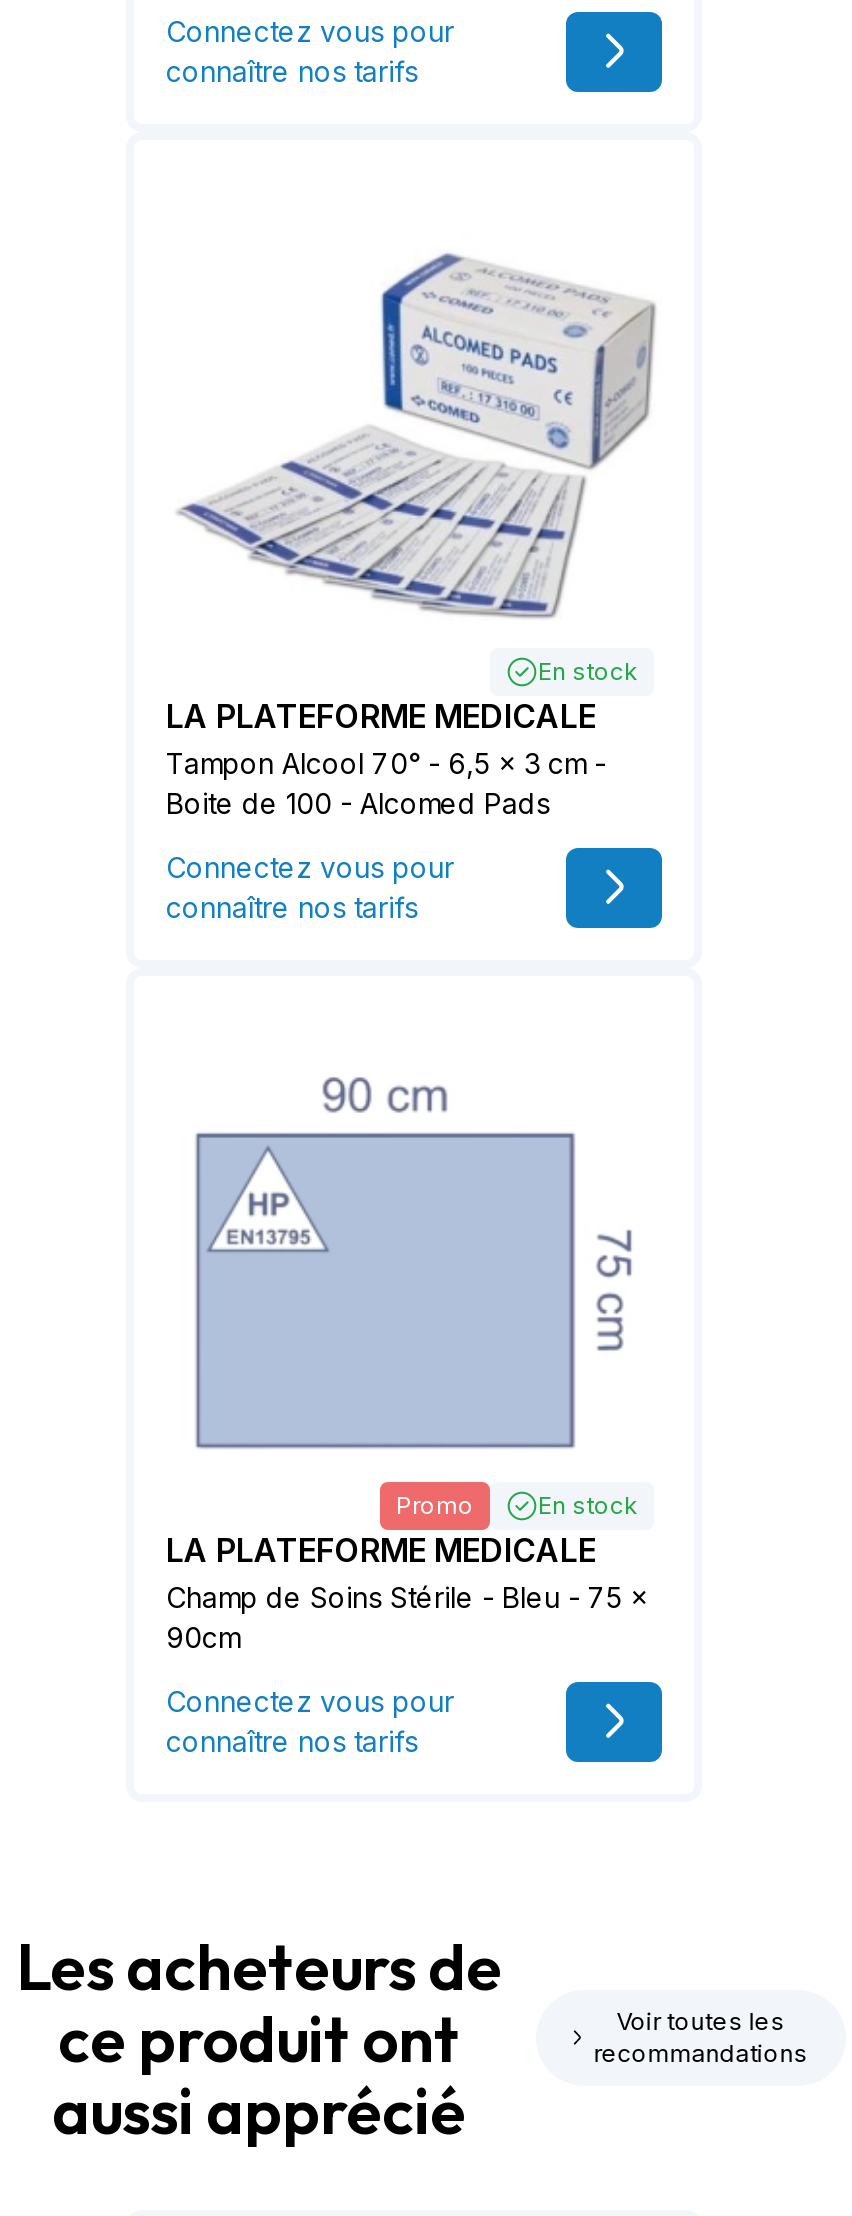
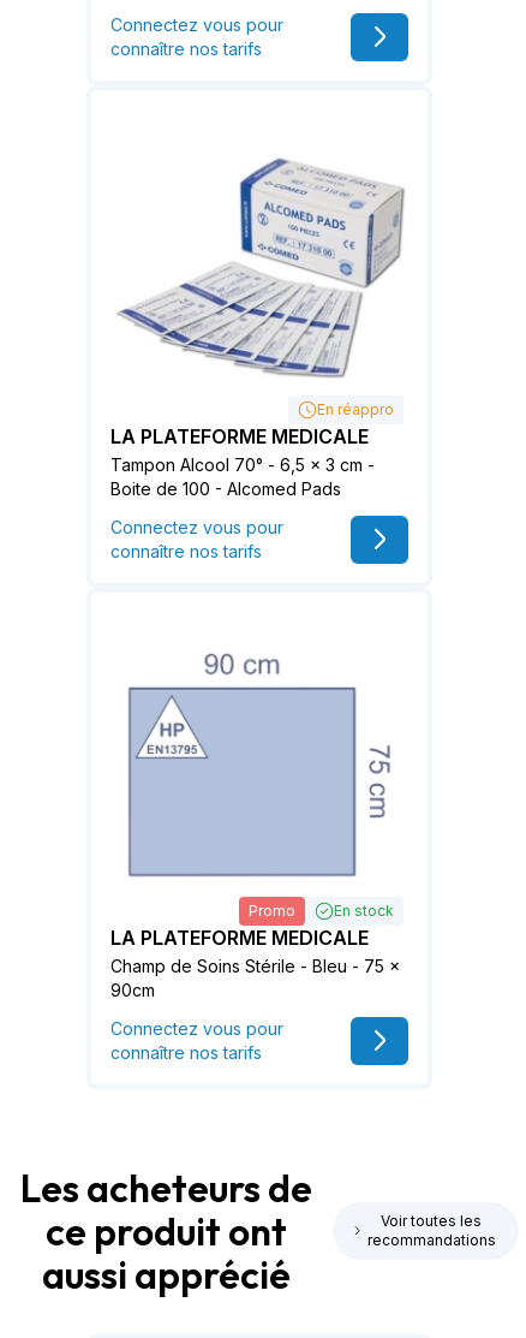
[538,655,638,685] En stock -> [317,400,394,418] En réappro

